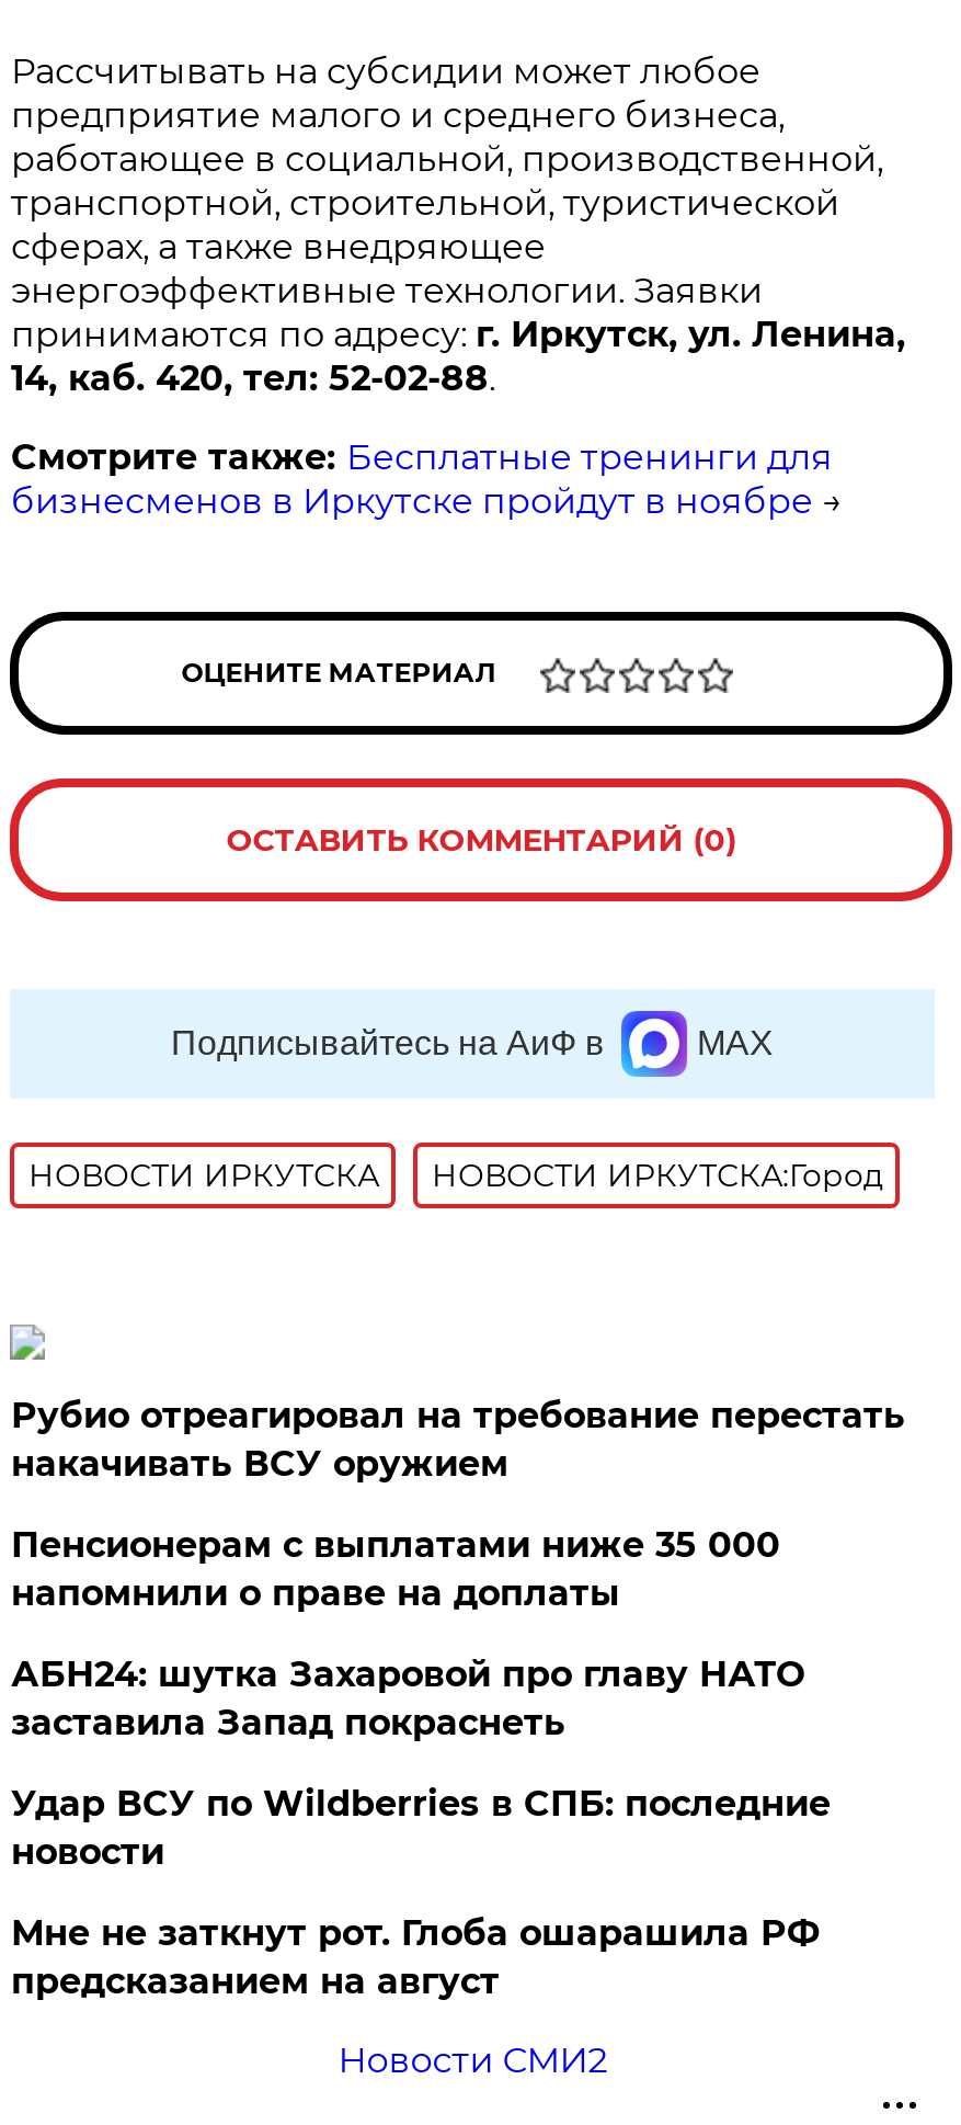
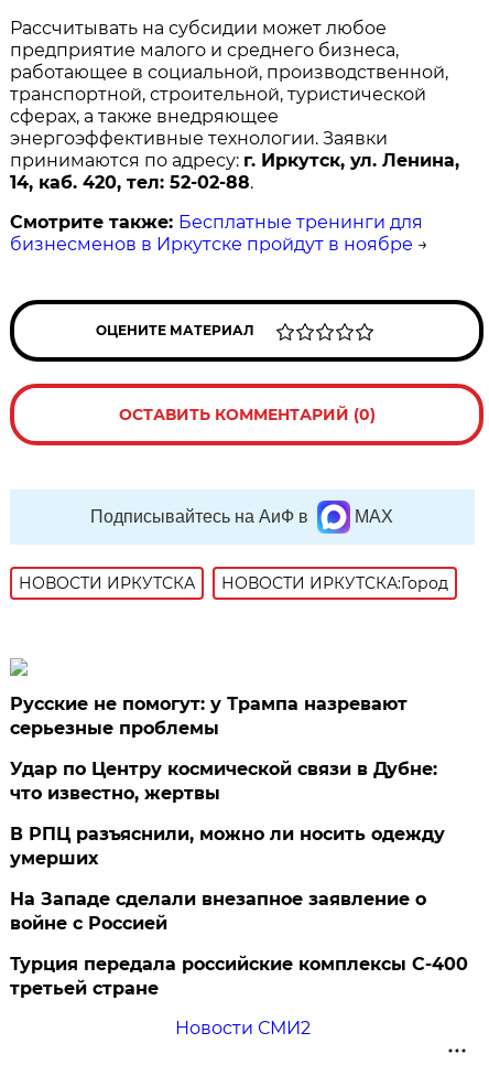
[11,1395,905,1485] Рубио отреагировал на требование перестать | накачивать ВСУ оружием -> [10,694,408,739] Русские не помогут: у Трампа назревают | серьезные проблемы
[11,1524,780,1614] Пенсионерам с выплатами ниже 35 000 | напомнили о праве на доплаты -> [10,759,438,804] Удар по Центру космической связи в Дубне: | что известно, жертвы
[11,1654,804,1744] АБН24: шутка Захаровой про главу НАТО | заставила Запад покраснеть -> [10,824,445,869] В РПЦ разъяснили, можно ли носить одежду | умерших
[11,1783,830,1873] Удар ВСУ по Wildberries в СПБ: последние | новости -> [10,889,427,934] На Западе сделали внезапное заявление о | войне с Россией
[11,1913,819,2002] Мне не заткнут рот. Глоба ошарашила РФ | предсказанием на август -> [10,954,469,999] Турция передала российские комплексы С-400 | третьей стране

